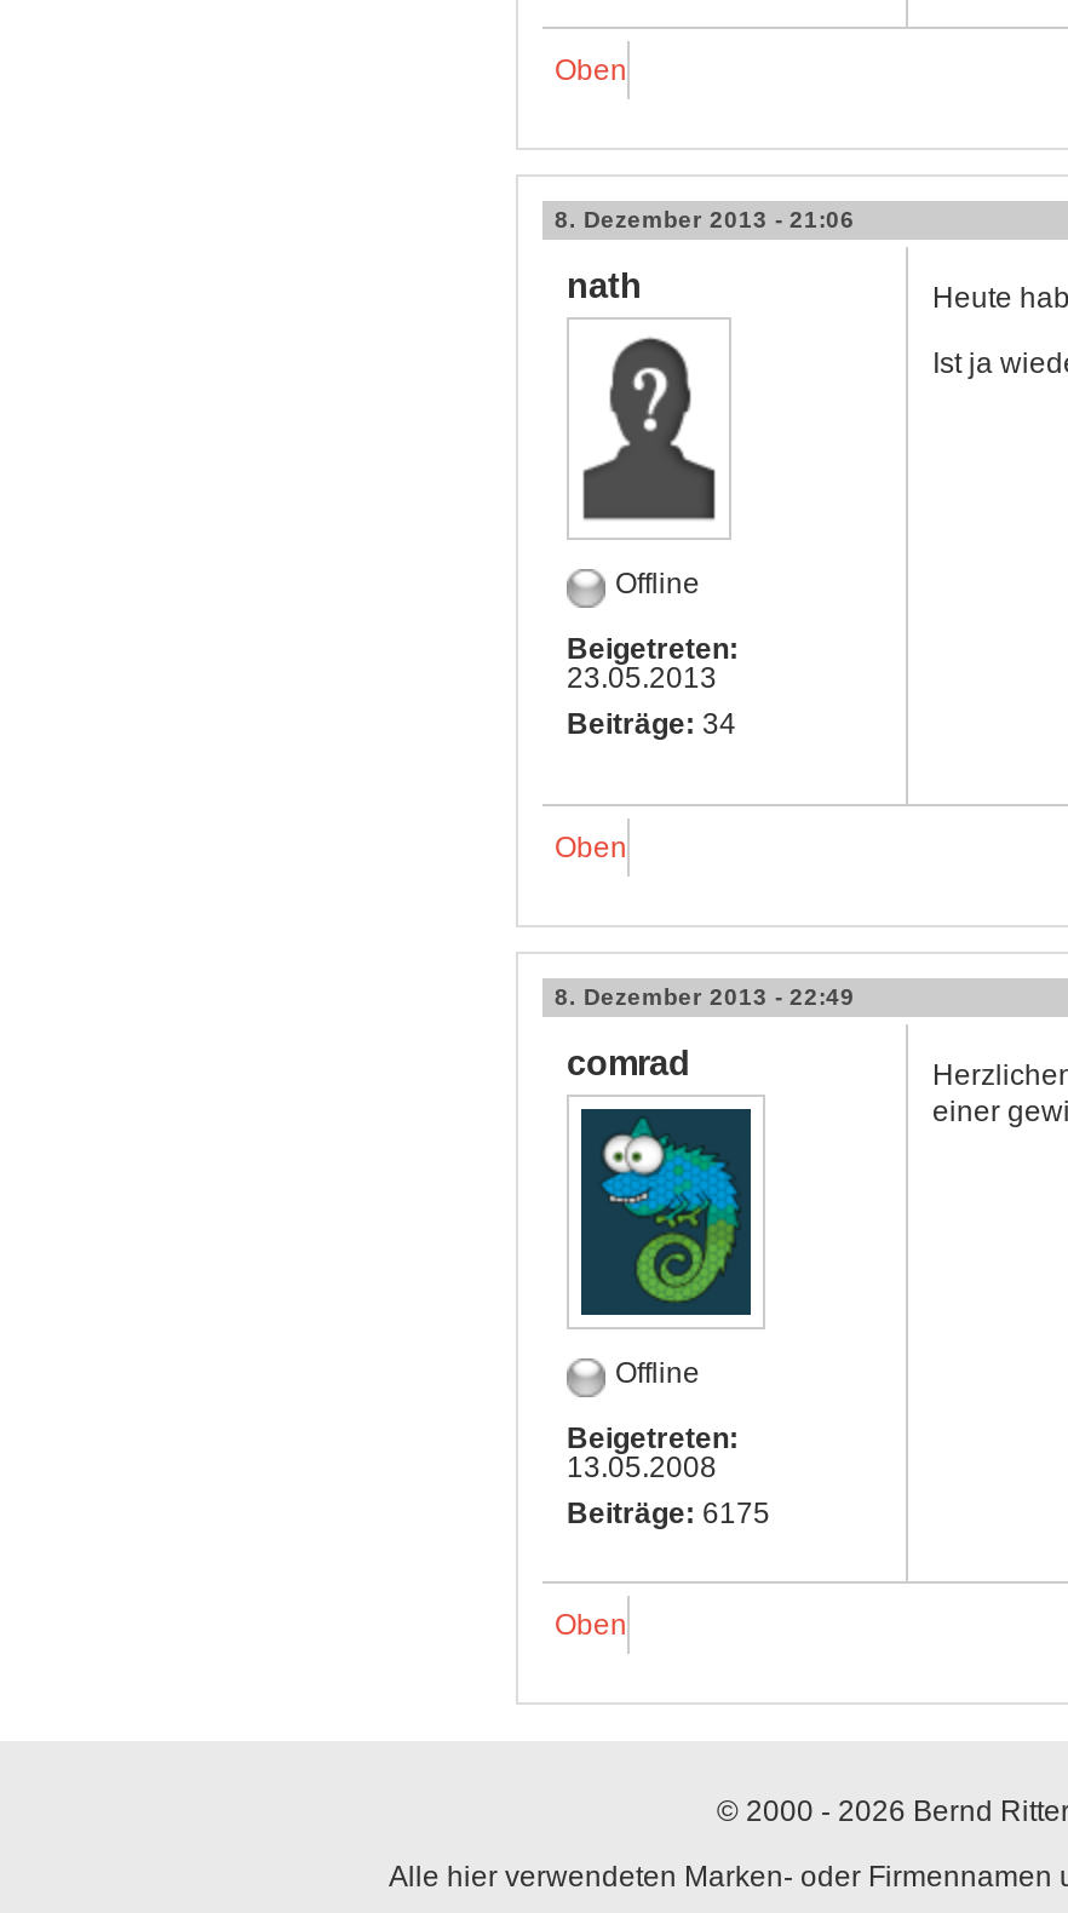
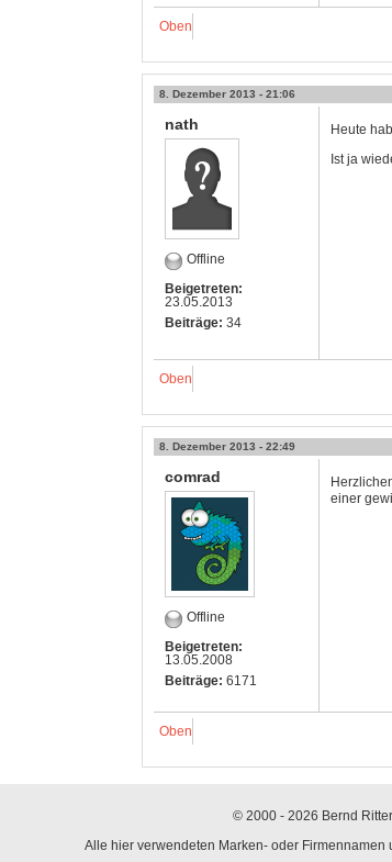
[567,1497,770,1531] Beiträge: 6175 -> [165,673,257,689] Beiträge: 6171

